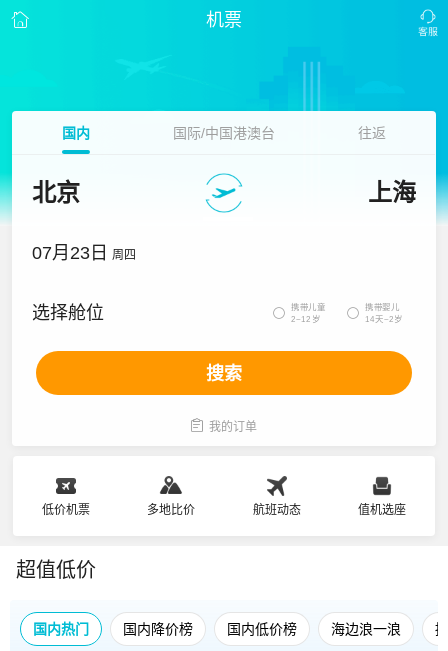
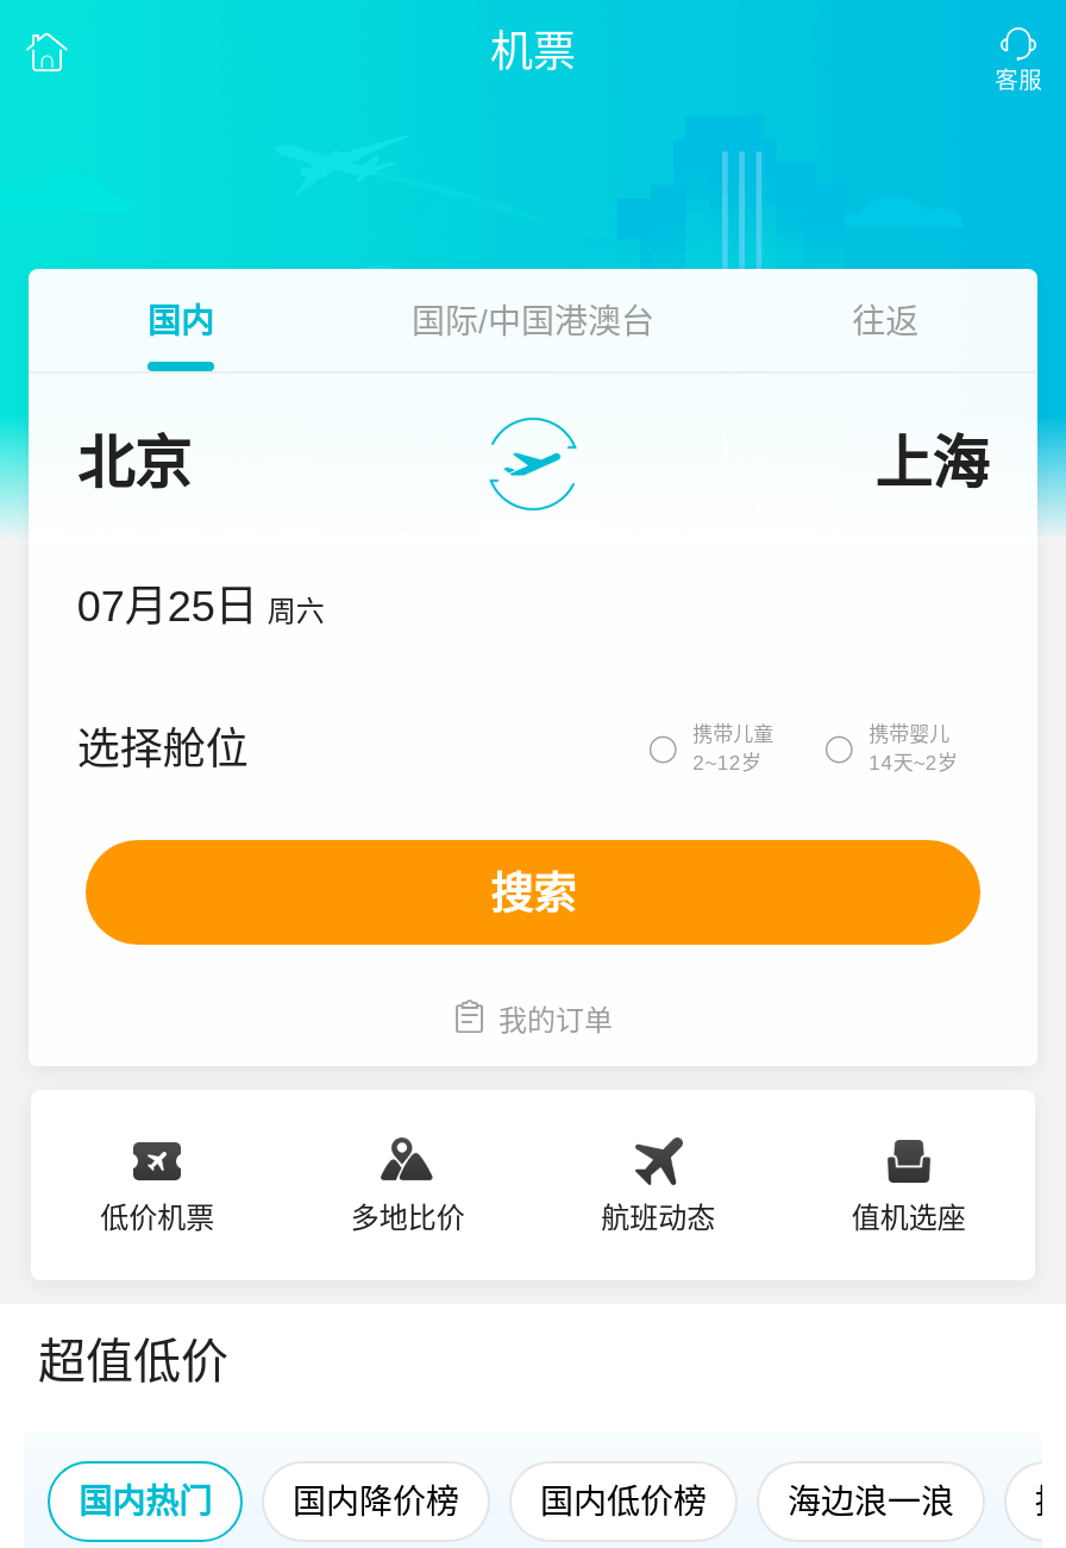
[32,243,136,263] 07月23日 周四 -> [77,583,324,631] 07月25日 周六

